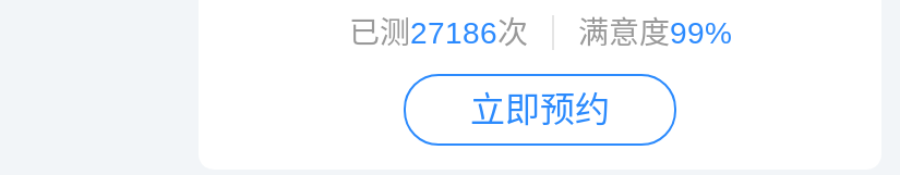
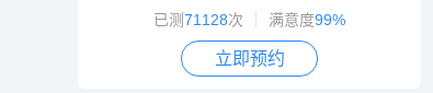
[349,15,731,50] 已测27186次 满意度99% -> [153,11,345,28] 已测71128次 满意度99%

